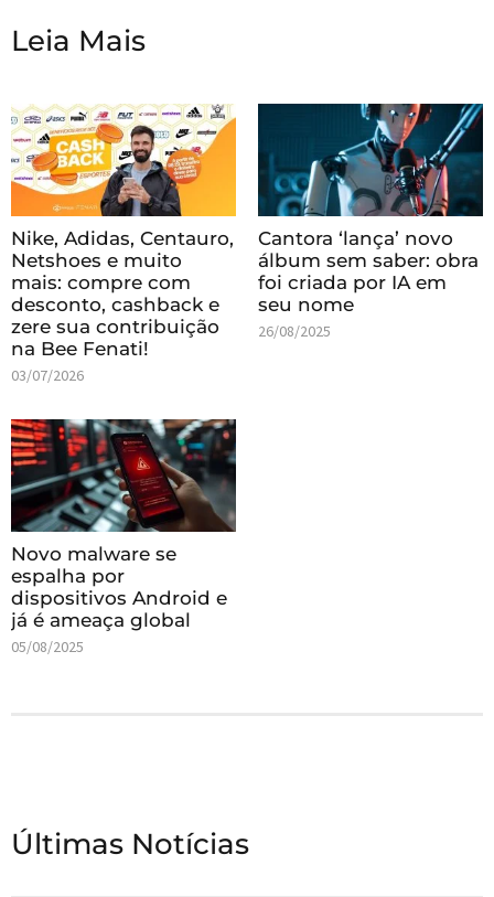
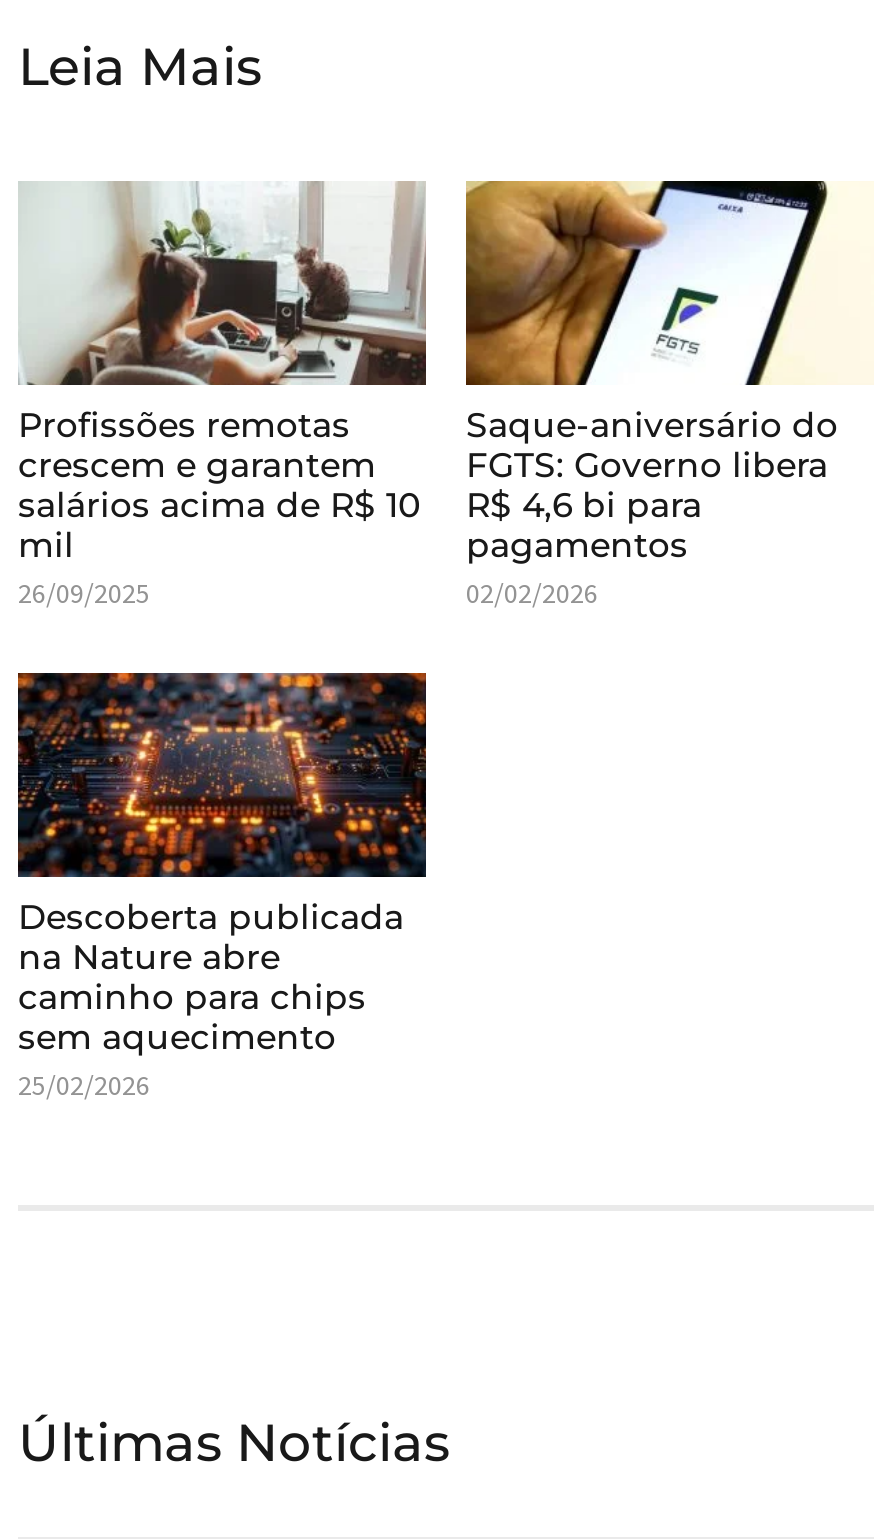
[10,105,237,217] [image] -> [20,181,428,311] [image]
[257,103,484,217] [image] -> [464,179,874,311] [image]
[11,228,234,386] Nike, Adidas, Centauro, | Netshoes e muito | mais: compre com | desconto, cashback e | zere sua contribuição | na Bee Fenati! | 03/07/2026 -> [18,406,420,612] Profissões remotas | crescem e garantem | salários acima de R$ 10 | mil | 26/09/2025
[258,228,479,341] Cantora ‘lança’ novo | álbum sem saber: obra | foi criada por IA em | seu nome | 26/08/2025 -> [466,406,838,612] Saque-aniversário do | FGTS: Governo libera | R$ 4,6 bi para | pagamentos | 02/02/2026
[10,418,236,491] [image] -> [16,671,426,879] [image]
[11,543,227,657] Novo malware se | espalha por | dispositivos Android e | já é ameaça global | 05/08/2025 -> [18,898,404,1104] Descoberta publicada | na Nature abre | caminho para chips | sem aquecimento | 25/02/2026

